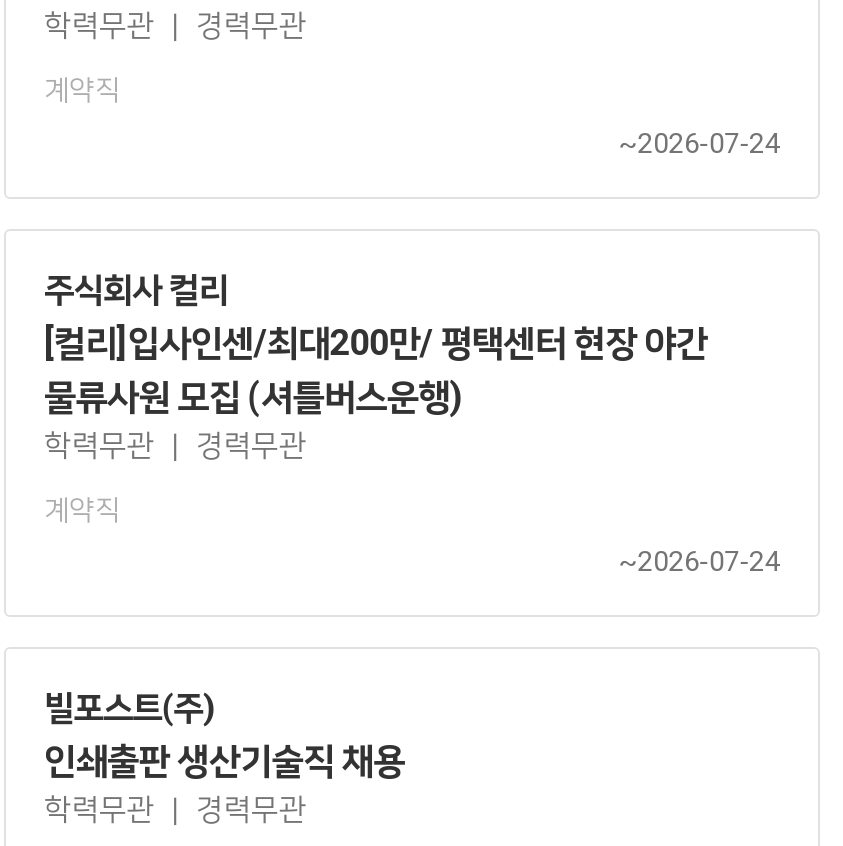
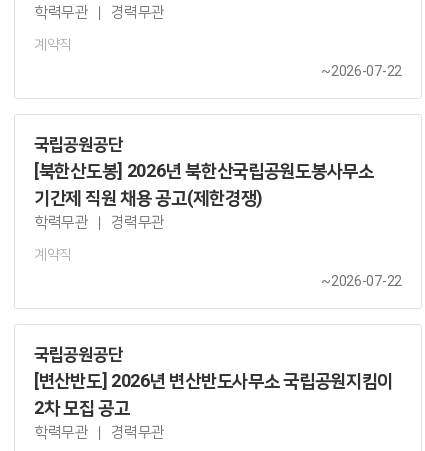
[618,126,780,158] ~2026-07-24 -> [321,63,402,79] ~2026-07-22
[44,268,707,416] 주식회사 컬리 | [컬리]입사인센/최대200만/ 평택센터 현장 야간 | 물류사원 모집 (셔틀버스운행) -> [34,134,374,208] 국립공원공단 | [북한산도봉] 2026년 북한산국립공원도봉사무소 | 기간제 직원 채용 공고(제한경쟁)
[618,546,780,578] ~2026-07-24 -> [321,273,402,289] ~2026-07-22
[44,688,405,782] 빌포스트(주) | 인쇄출판 생산기술직 채용 -> [34,344,393,418] 국립공원공단 | [변산반도] 2026년 변산반도사무소 국립공원지킴이 | 2차 모집 공고

